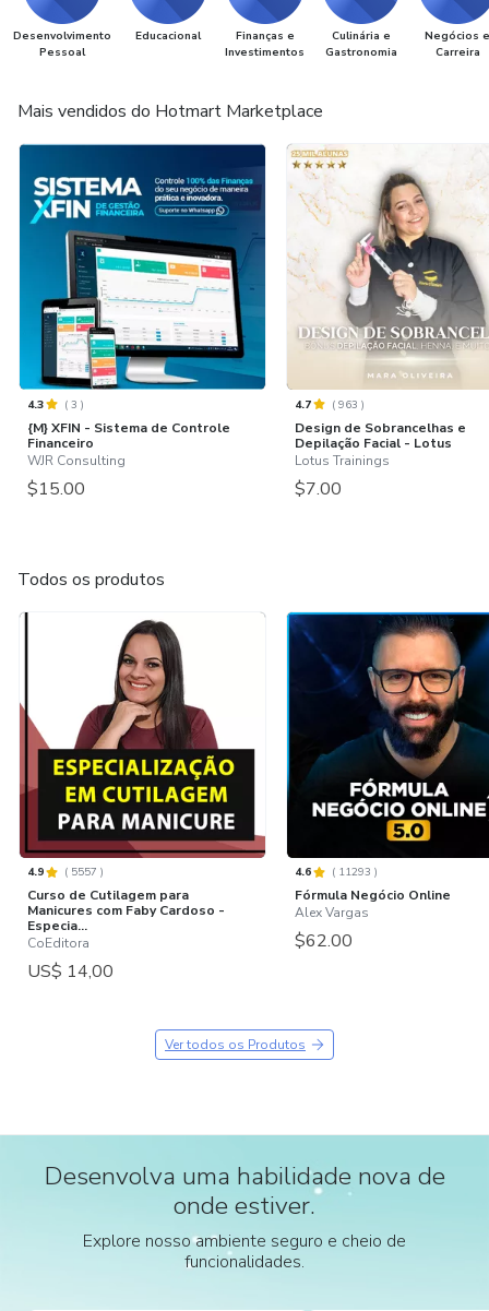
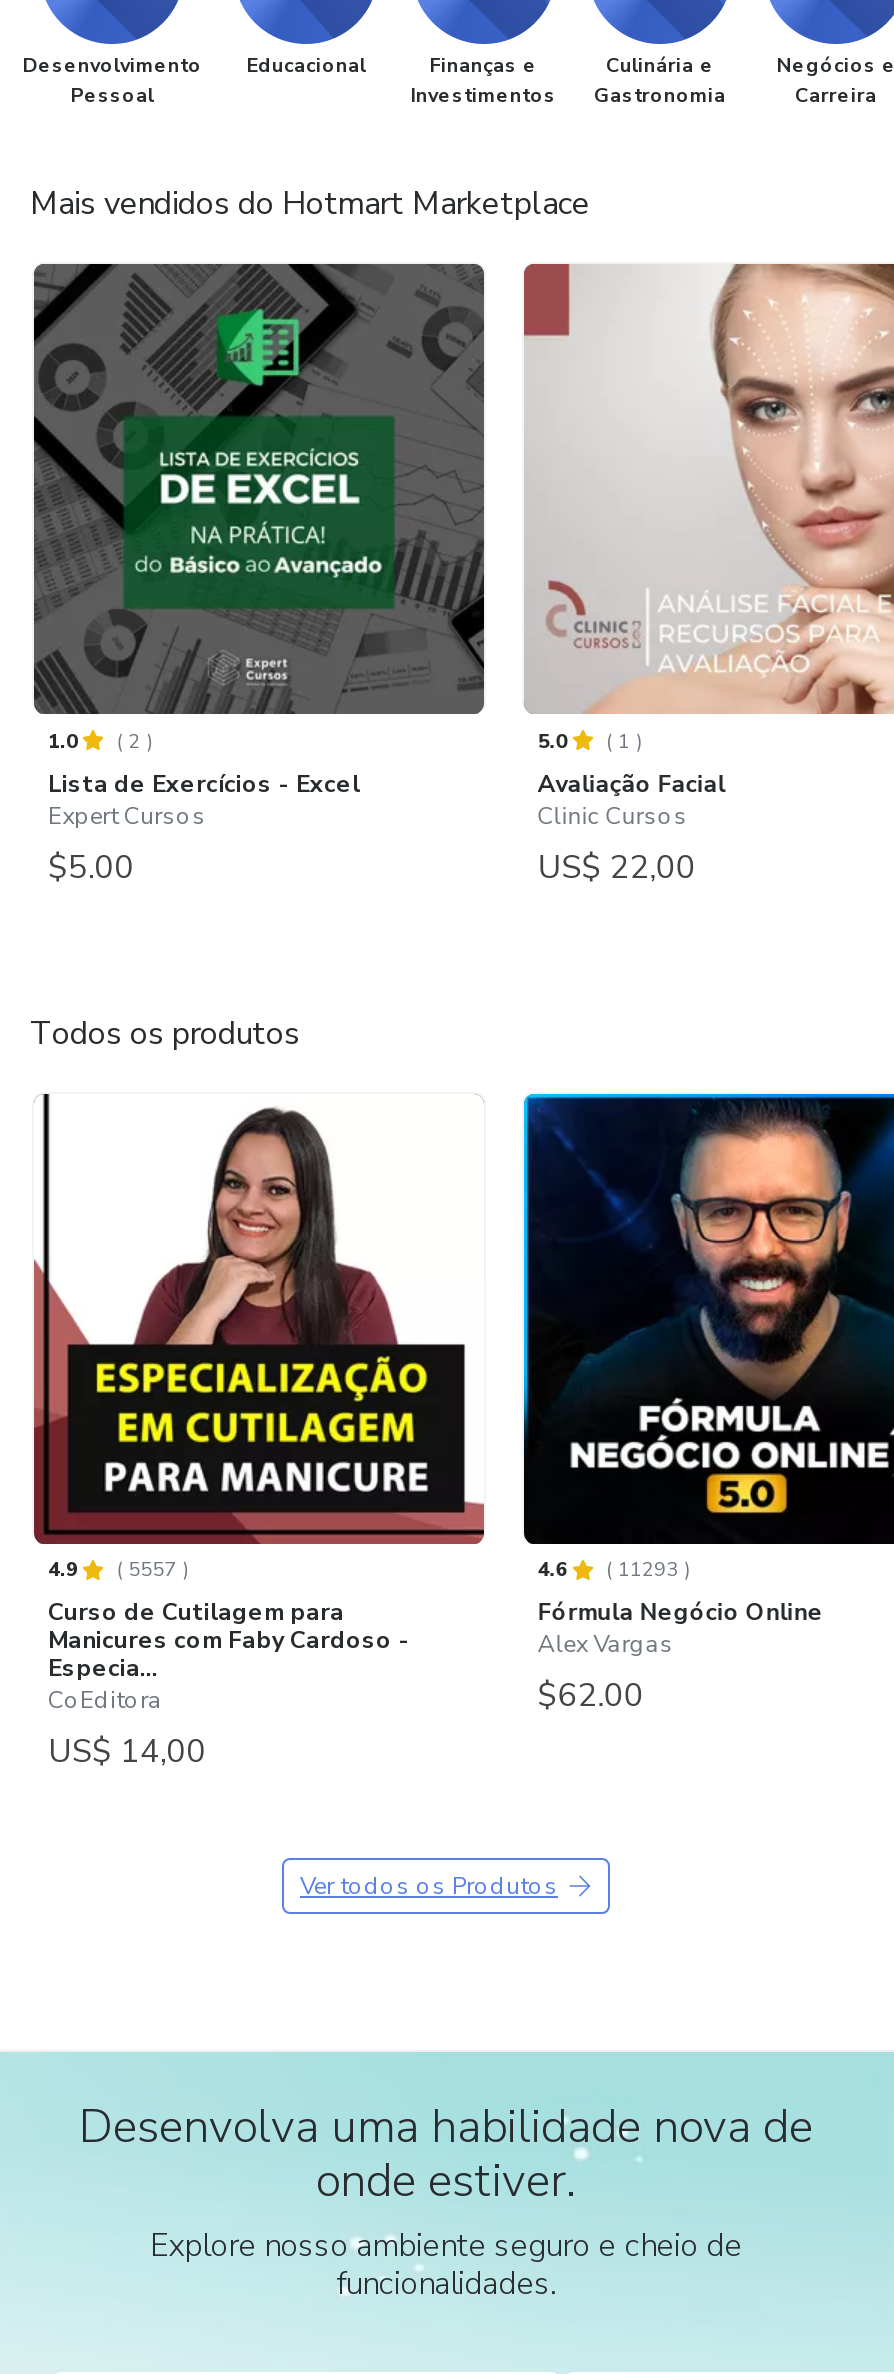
[19,143,266,501] [image] | 4.3 | (3) | {M} XFIN - Sistema de Controle | Financeiro | WJR Consulting | $15.00 -> [32,262,486,890] [image] | 1.0 | (2) | Lista de Exercícios - Excel | Expert Cursos | $5.00
[287,148,486,501] [image] | 4.7 | (963) | Design de Sobrancelhas e | Depilação Facial - Lotus | Lotus Trainings | $7.00 -> [522,262,888,890] [image] | 5.0 | (1) | Avaliação Facial | Clinic Cursos | US$ 22,00

